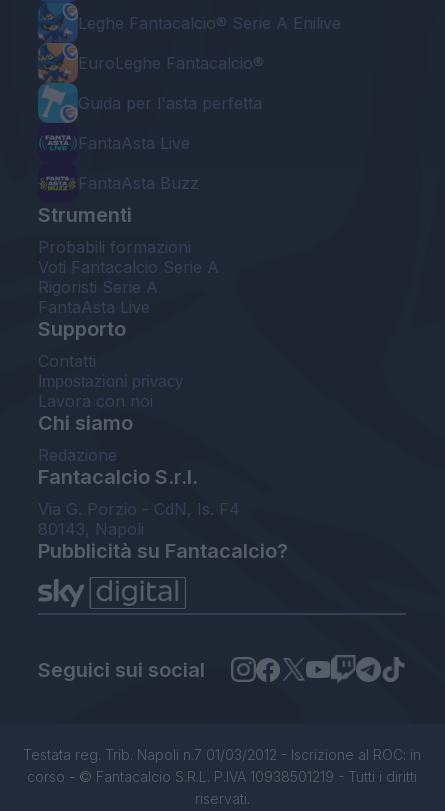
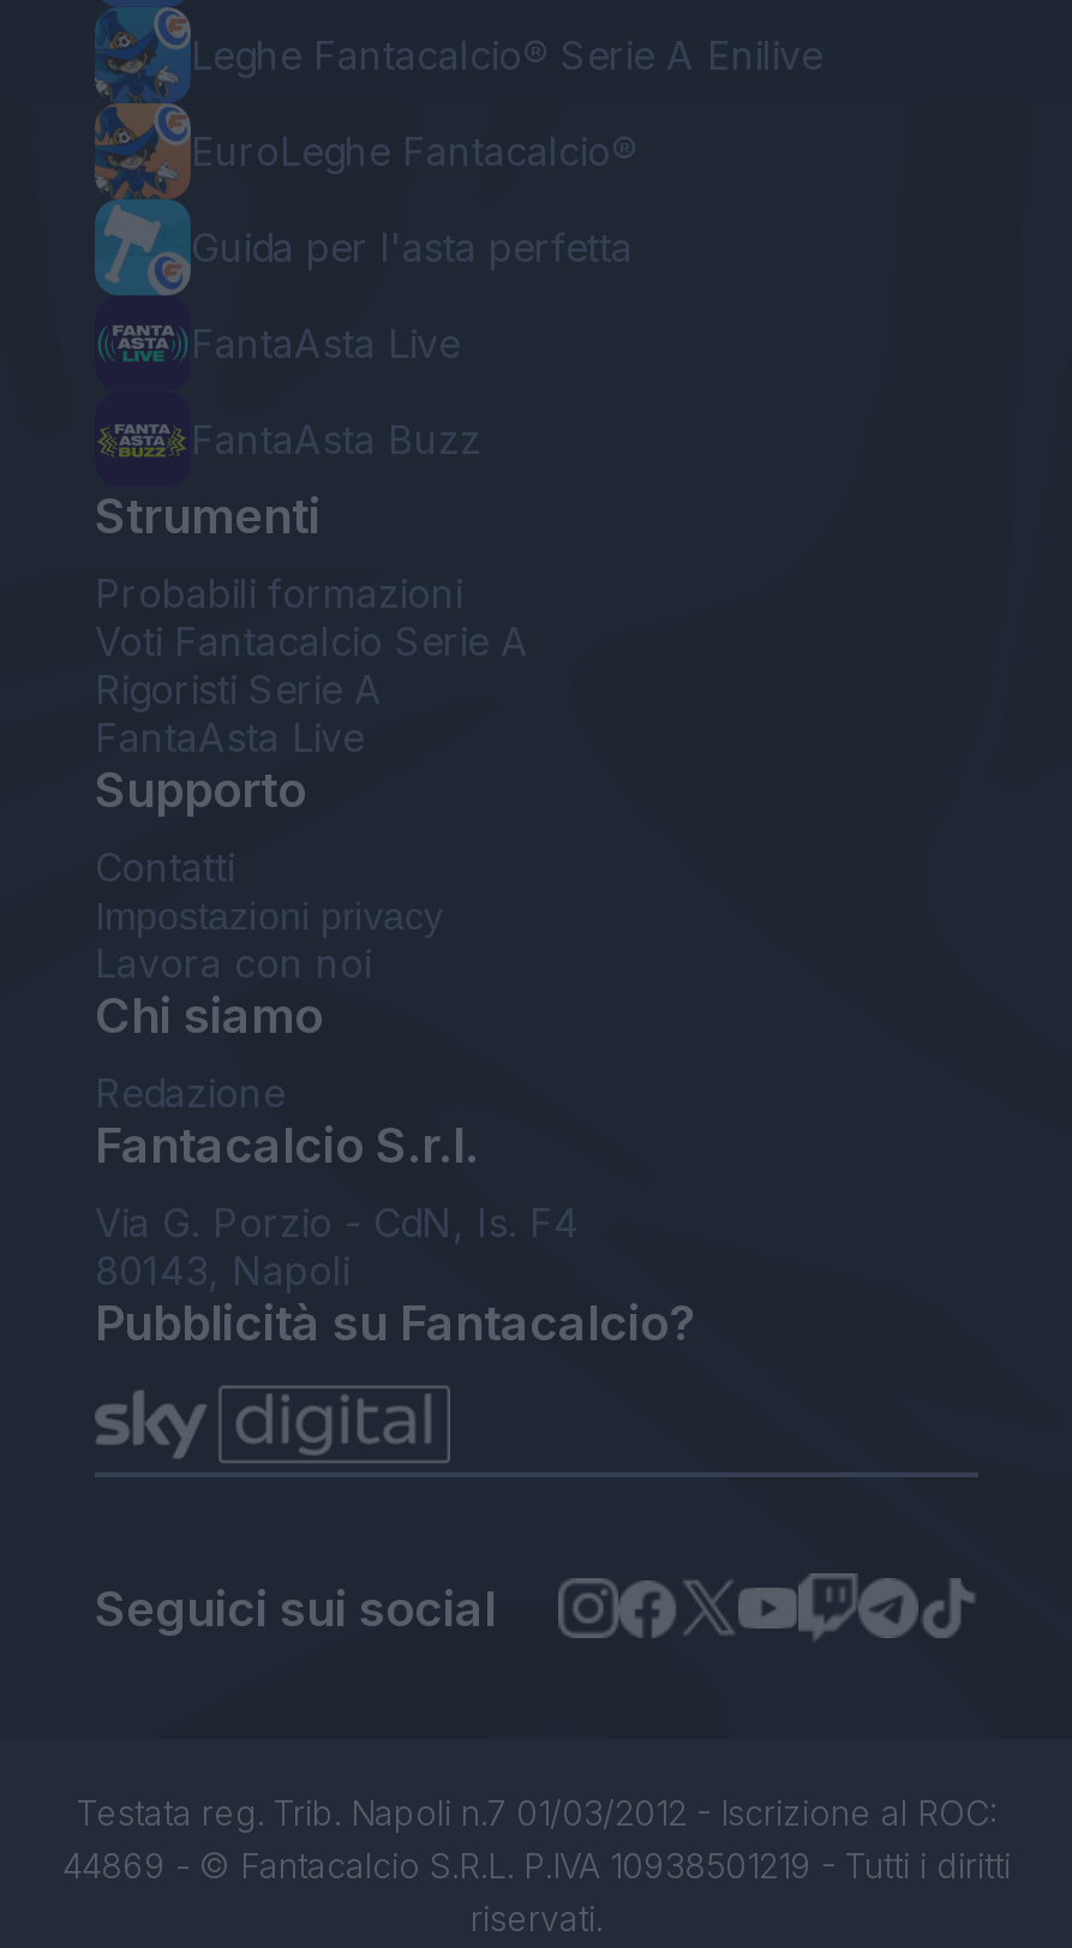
[23,746,421,785] Testata reg. Trib. Napoli n.7 01/03/2012 - Iscrizione al ROC: in | corso - © Fantacalcio S.R.L. P.IVA 10938501219 - Tutti i diritti -> [62,1792,1011,1885] Testata reg. Trib. Napoli n.7 01/03/2012 - Iscrizione al ROC: | 44869 - © Fantacalcio S.R.L. P.IVA 10938501219 - Tutti i diritti

